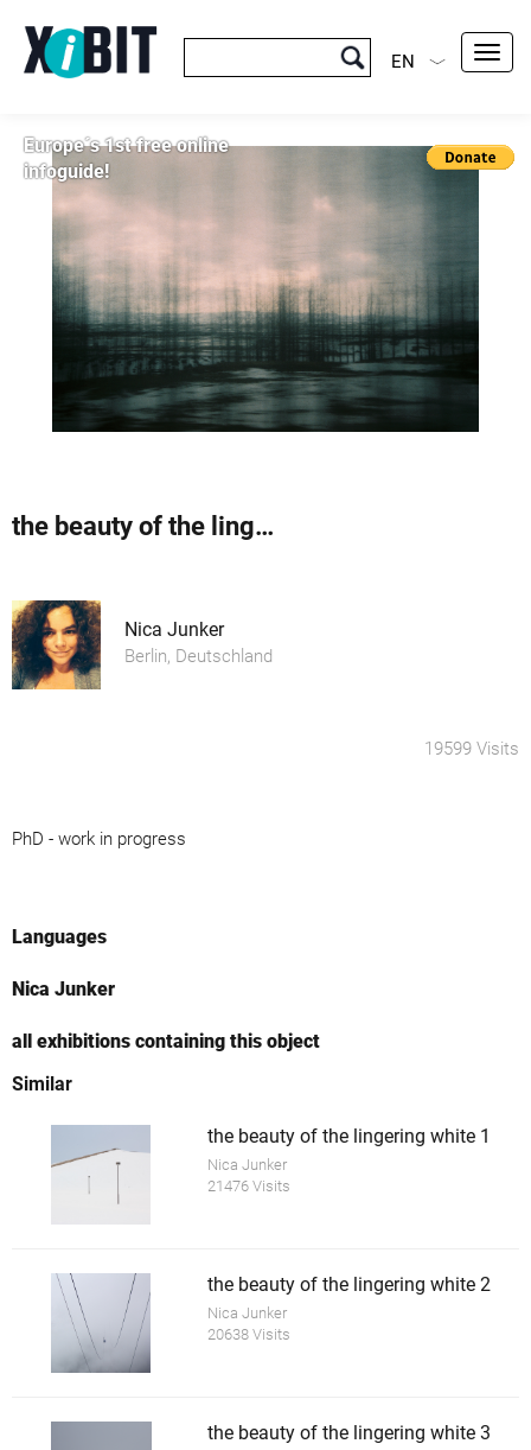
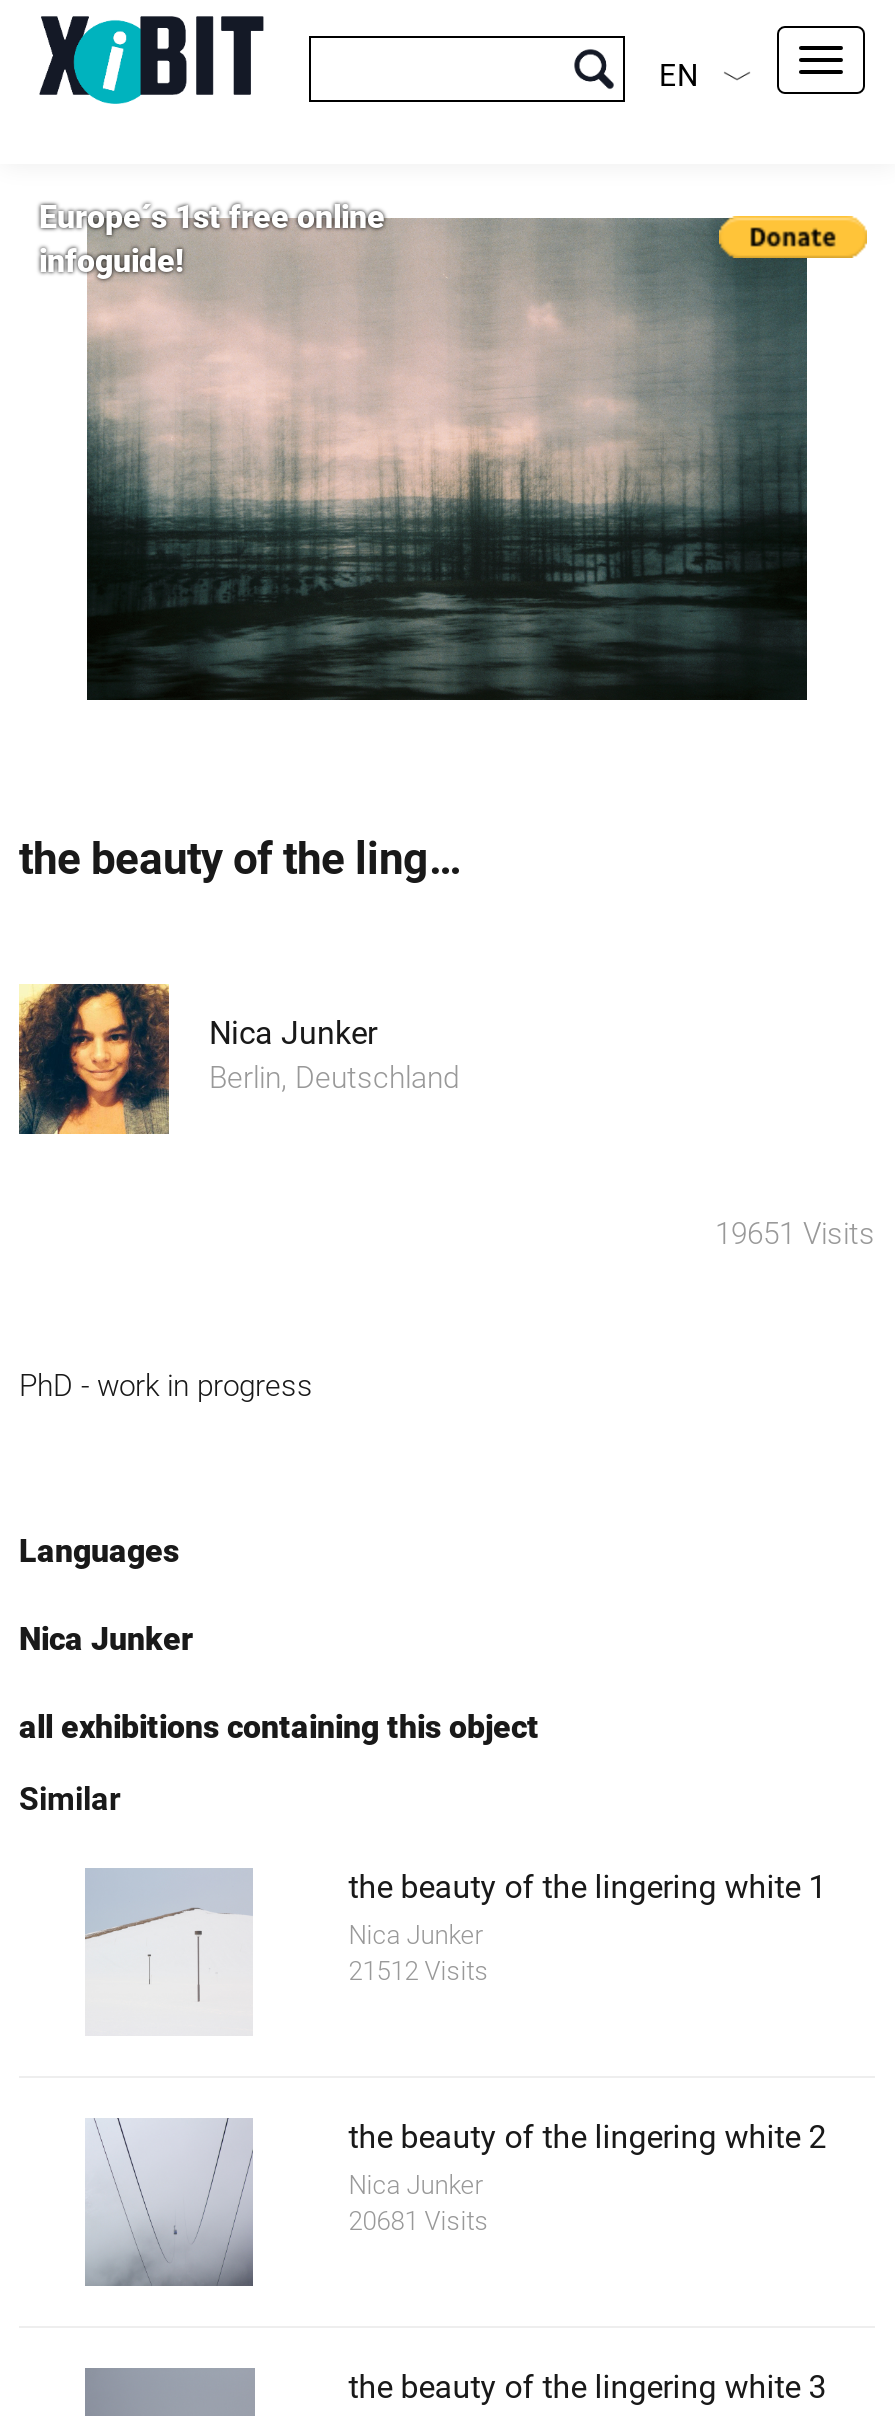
[424,738,519,759] 19599 Visits -> [715,1216,875,1252] 19651 Visits
[207,1177,290,1195] 21476 Visits -> [349,1956,489,1986] 21512 Visits
[207,1325,290,1343] 20638 Visits -> [349,2206,489,2236] 20681 Visits

